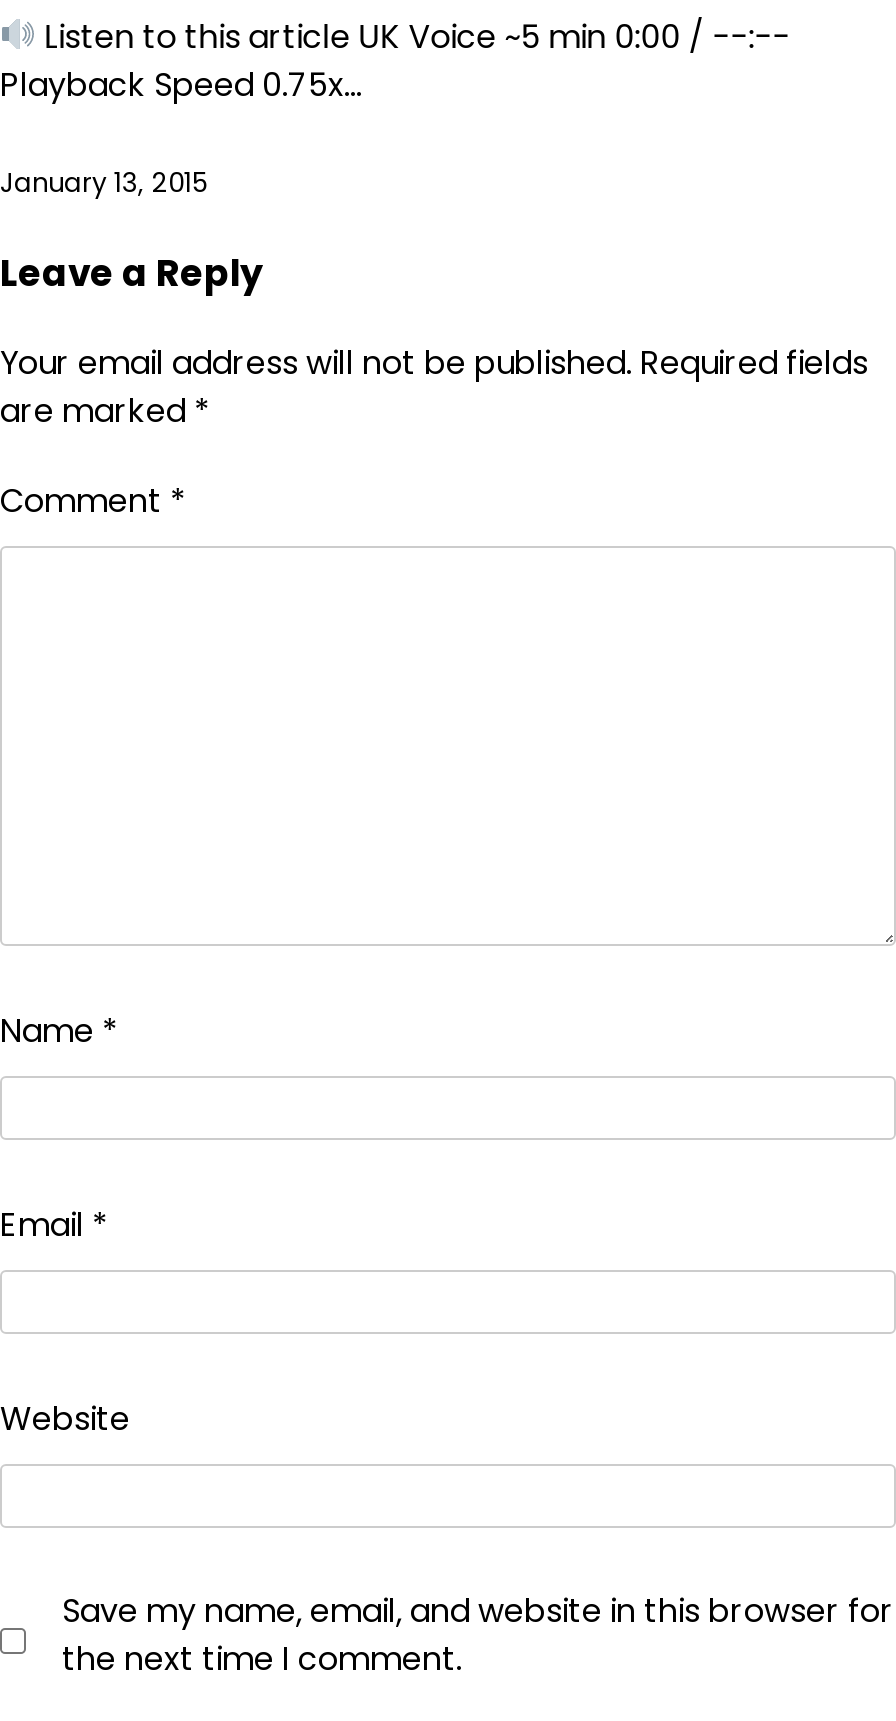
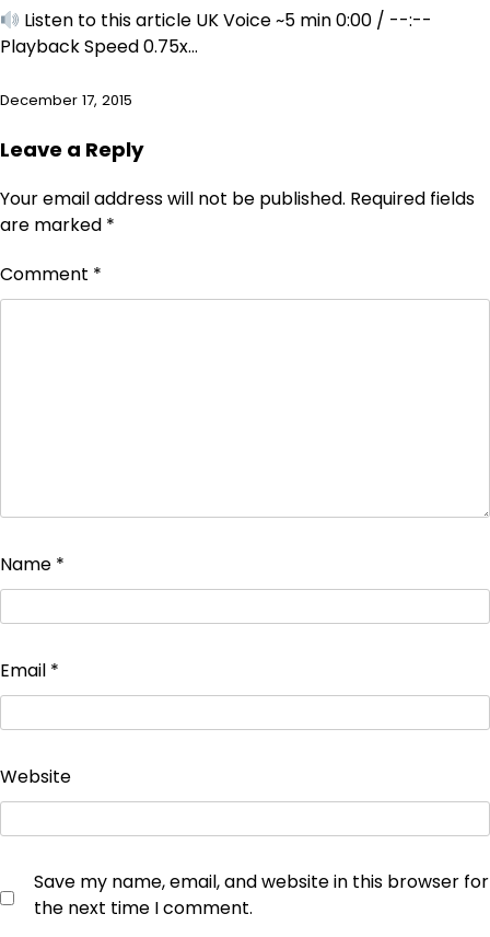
[0,164,208,202] January 13, 2015 -> [0,90,132,111] December 17, 2015

